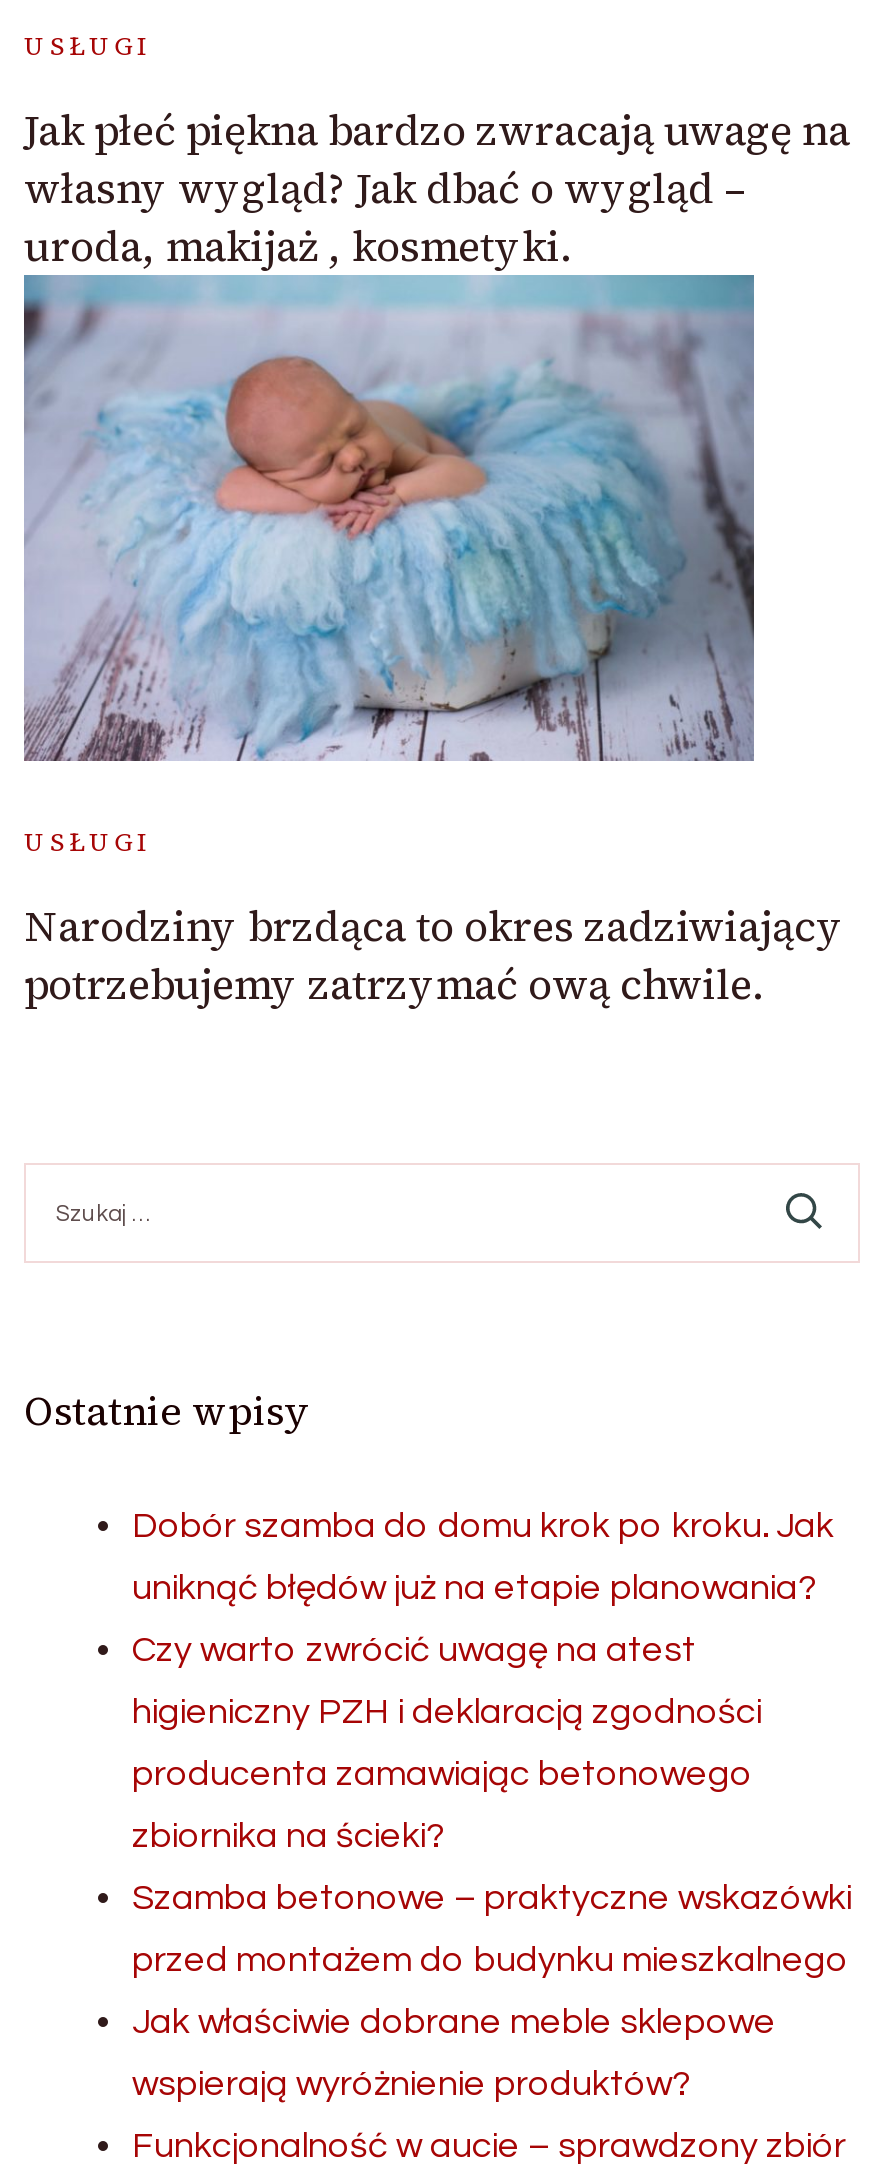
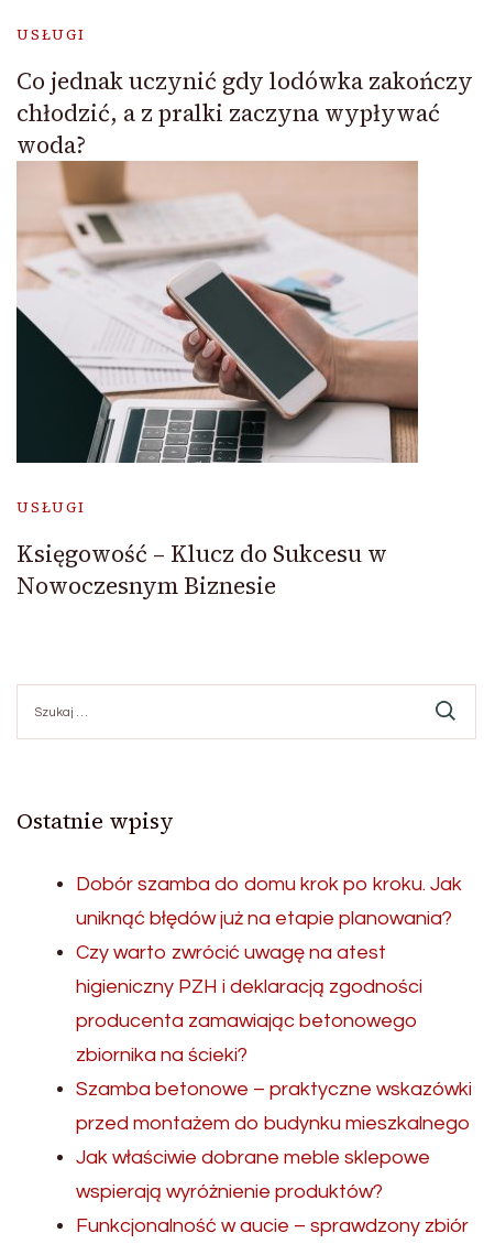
[24,102,850,276] Jak płeć piękna bardzo zwracają uwagę na | własny wygląd? Jak dbać o wygląd – | uroda, makijaż , kosmetyki. -> [16,65,473,161] Co jednak uczynić gdy lodówka zakończy | chłodzić, a z pralki zaczyna wypływać | woda?
[22,273,756,763] [image] -> [15,172,419,464] [image]
[24,897,844,1013] Narodziny brzdąca to okres zadziwiający | potrzebujemy zatrzymać ową chwile. -> [16,538,387,602] Księgowość – Klucz do Sukcesu w | Nowoczesnym Biznesie

